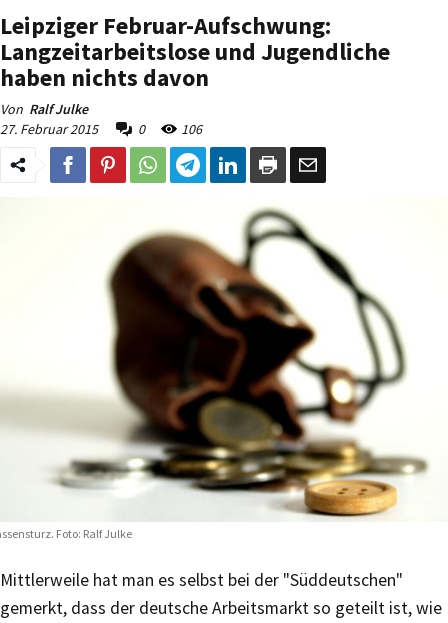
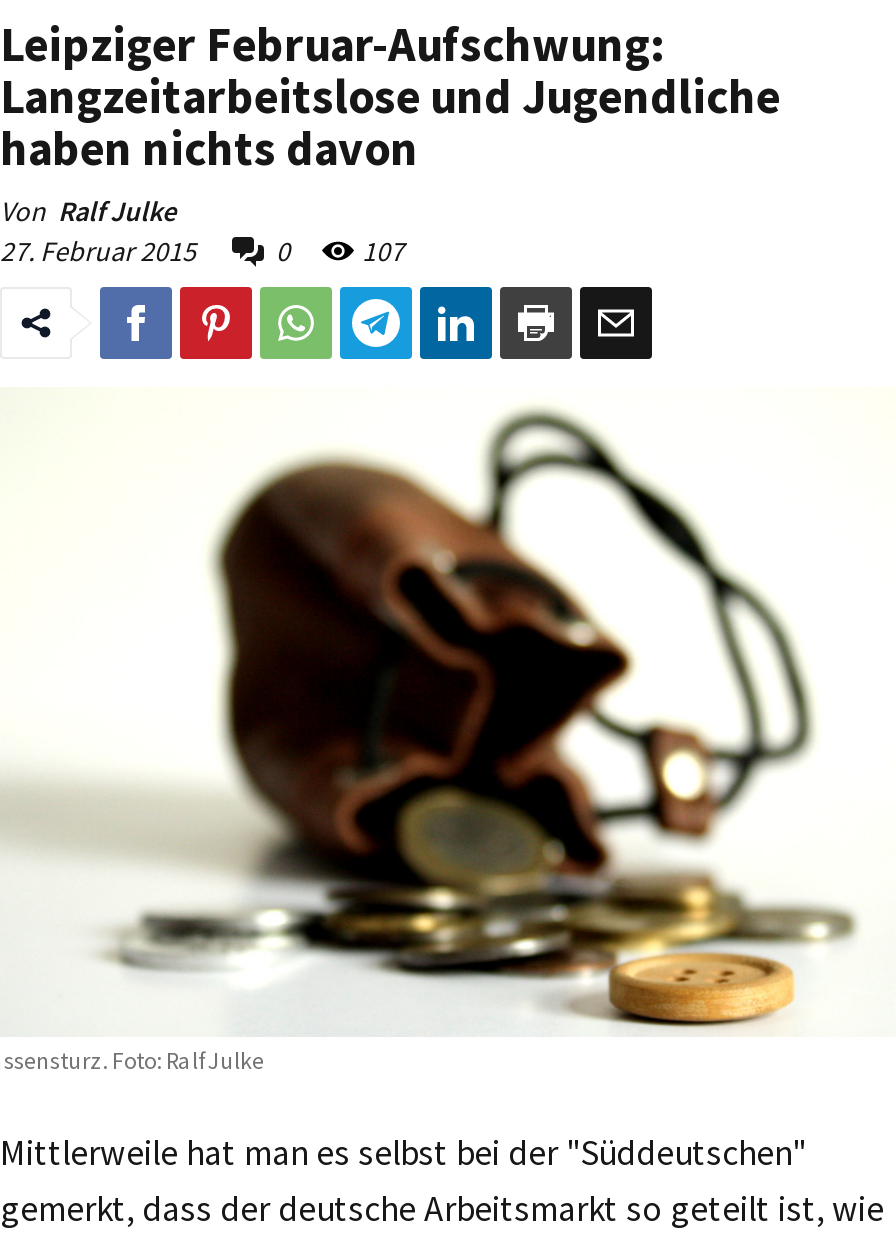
[138,120,202,138] 0 106 -> [276,233,404,269] 0 107

